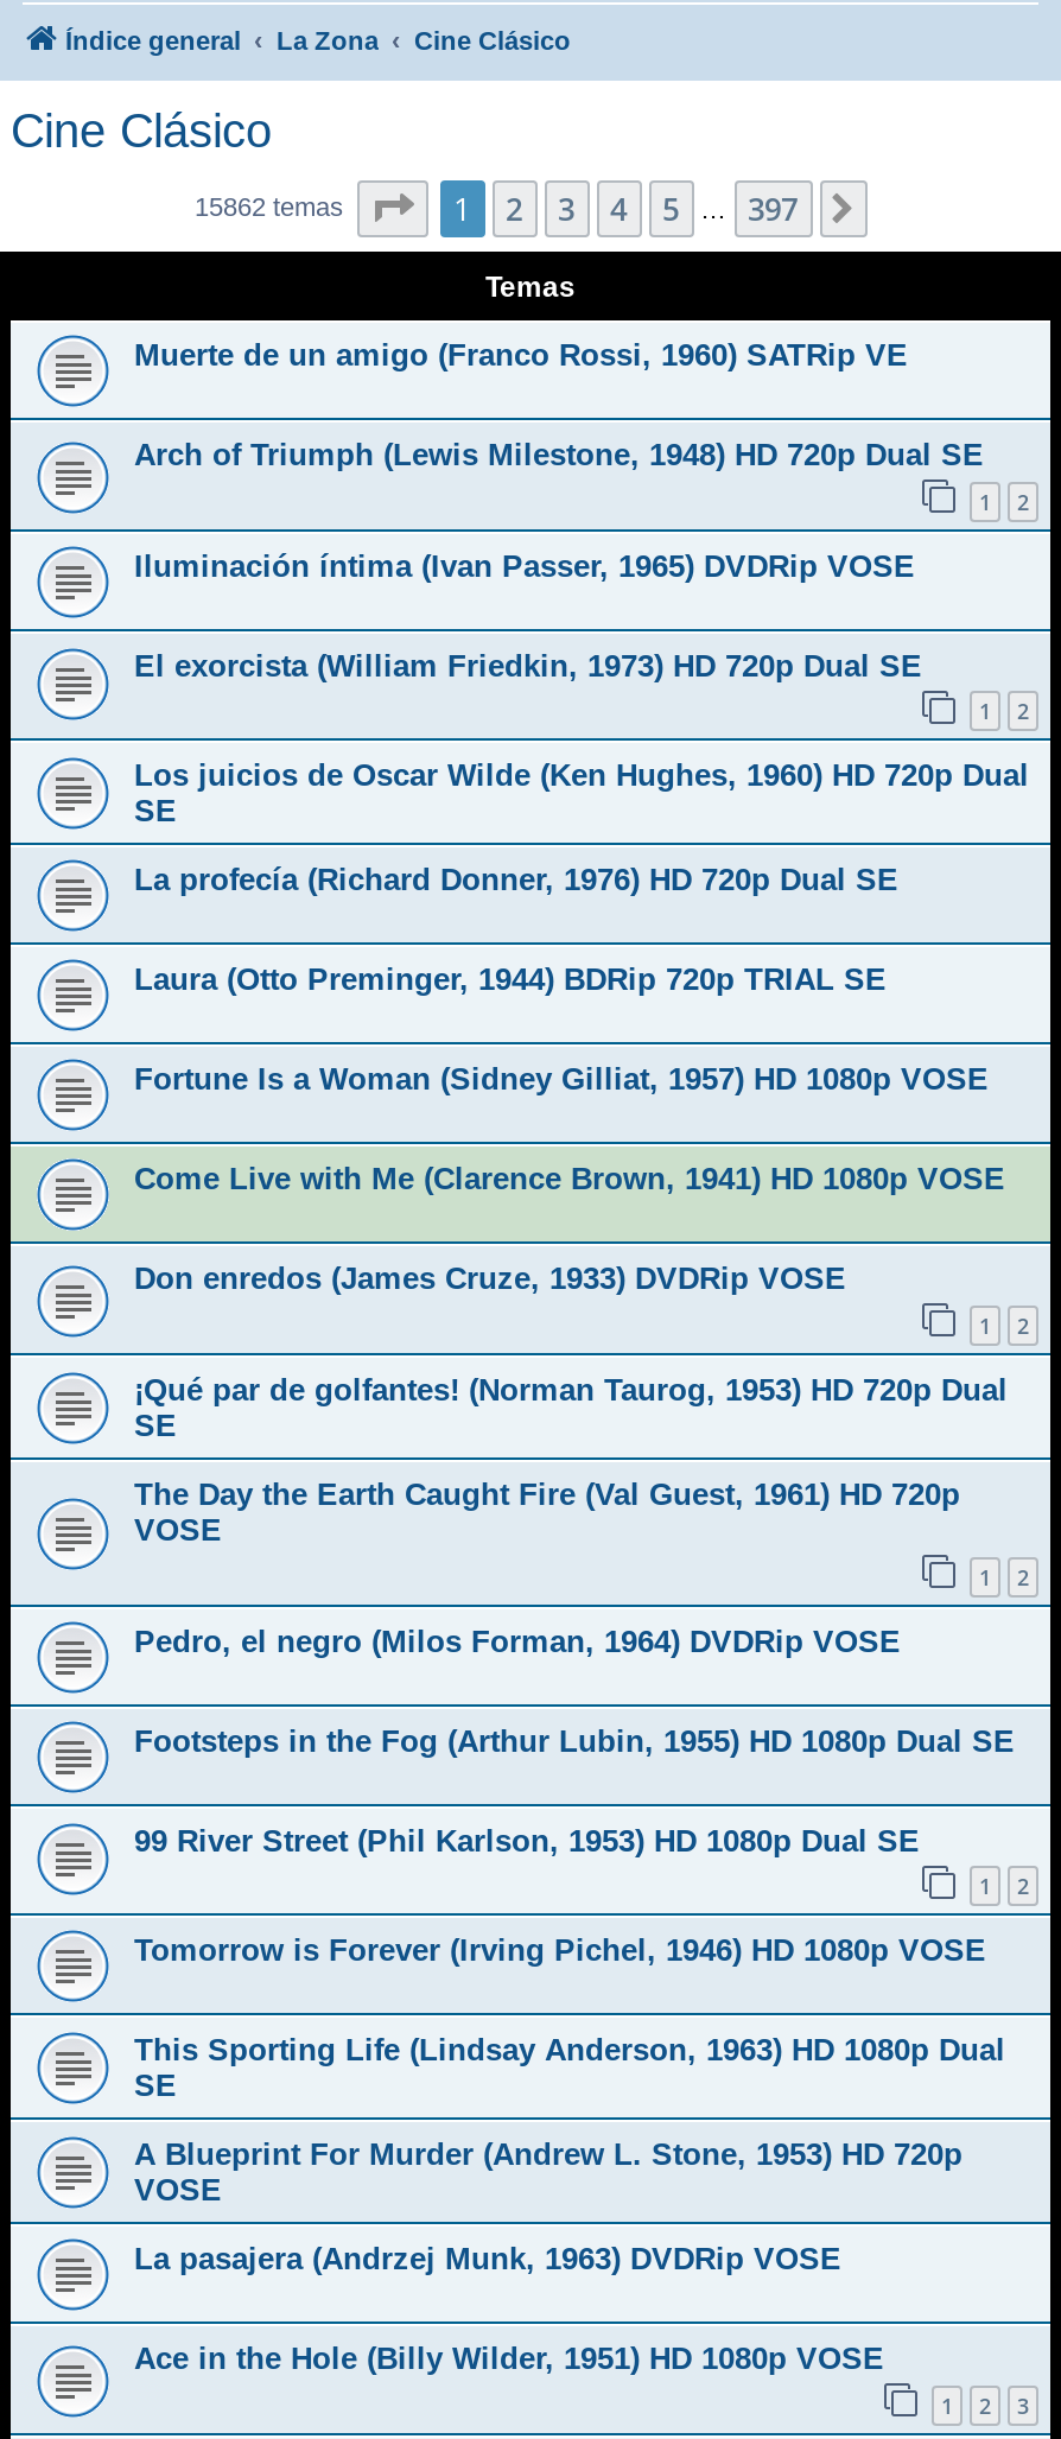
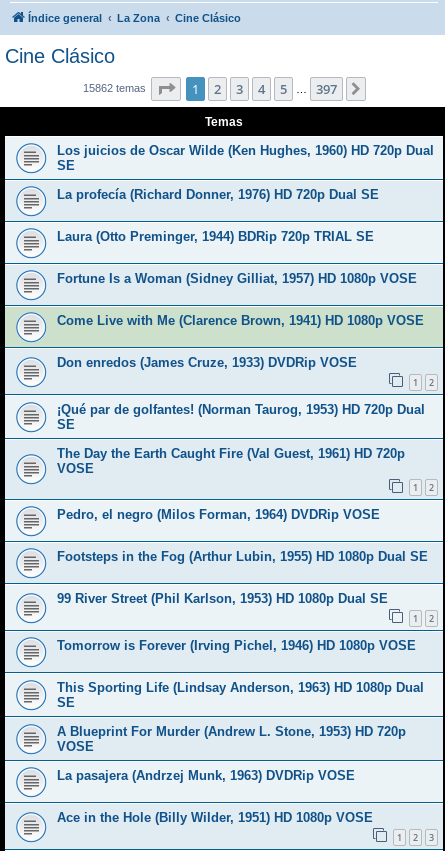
[11,337,1050,741] [image] | Muerte de un amigo (Franco Rossi, 1960) SATRip VE | Arch of Triumph (Lewis Milestone, 1948) HD 720p Dual SE | 1 | 2 | Iluminación íntima (Ivan Passer, 1965) DVDRip VOSE | El exorcista (William Friedkin, 1973) HD 720p Dual SE | 1 | 2 -> none

